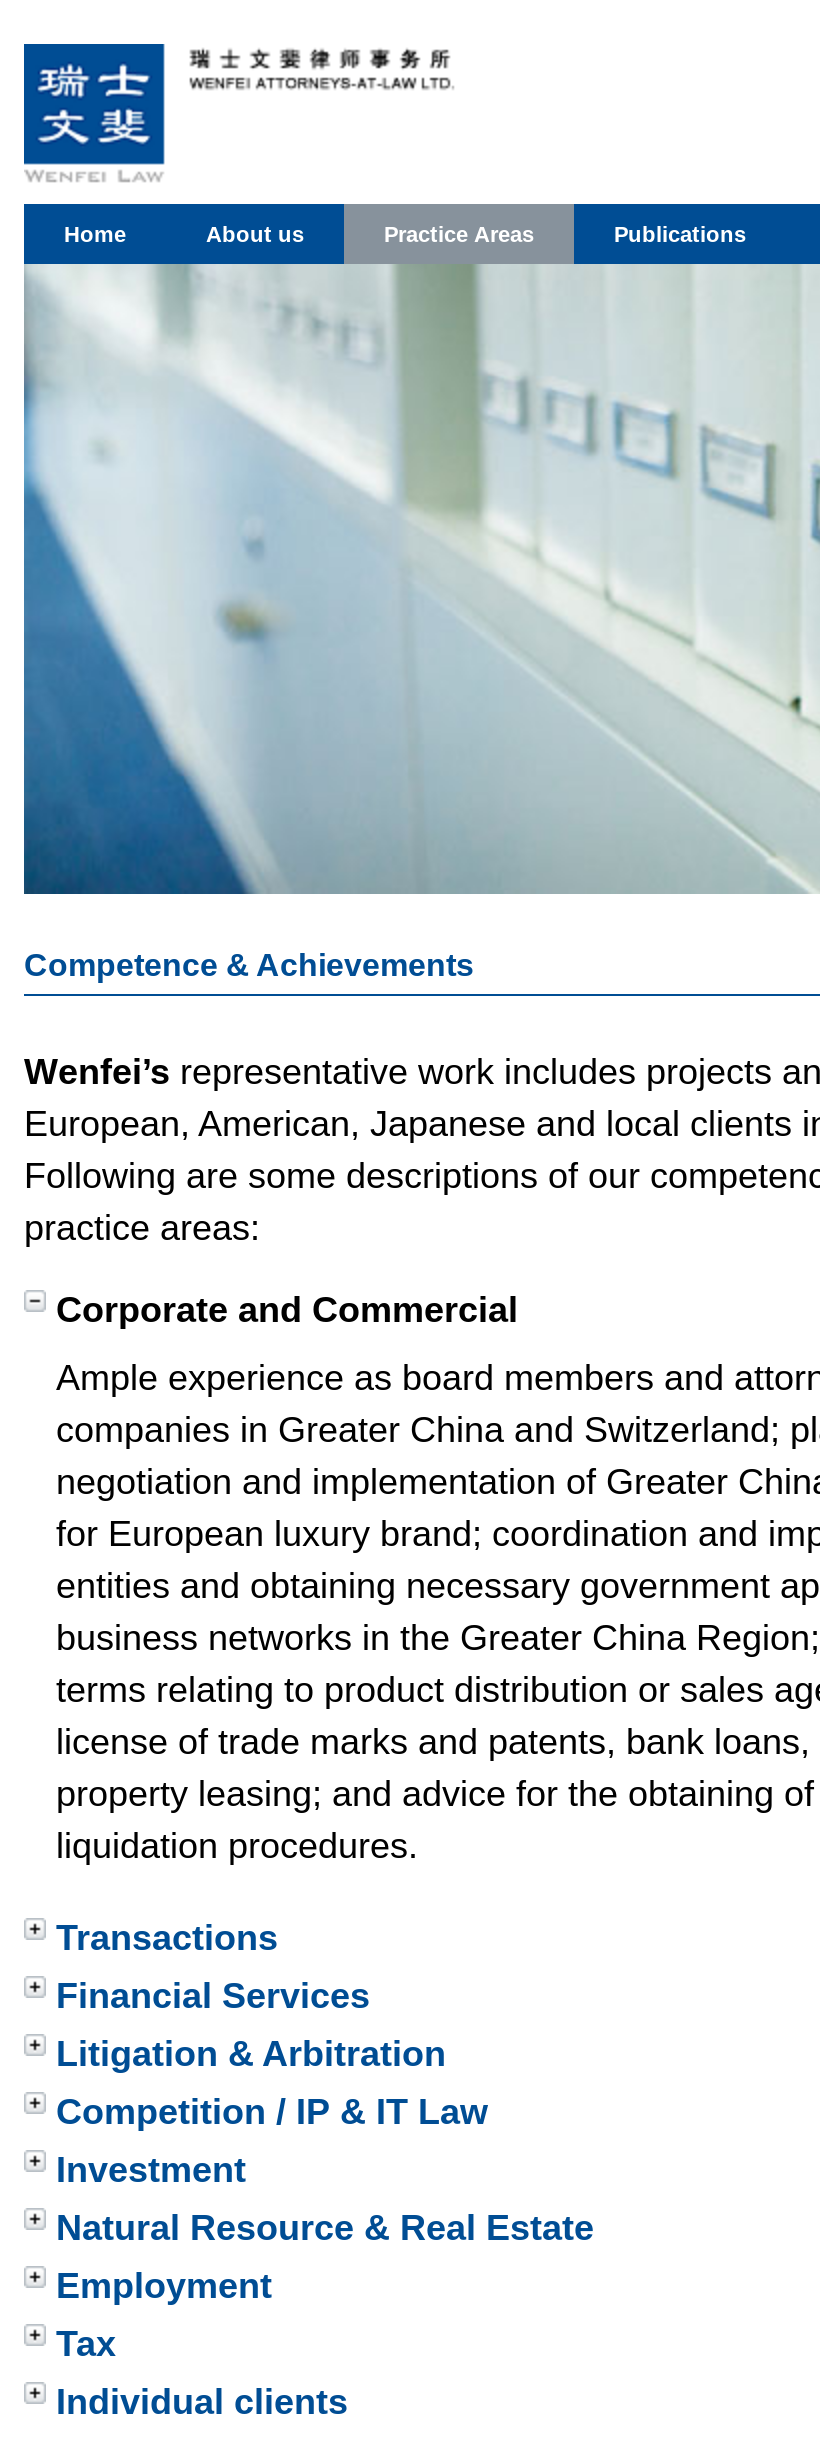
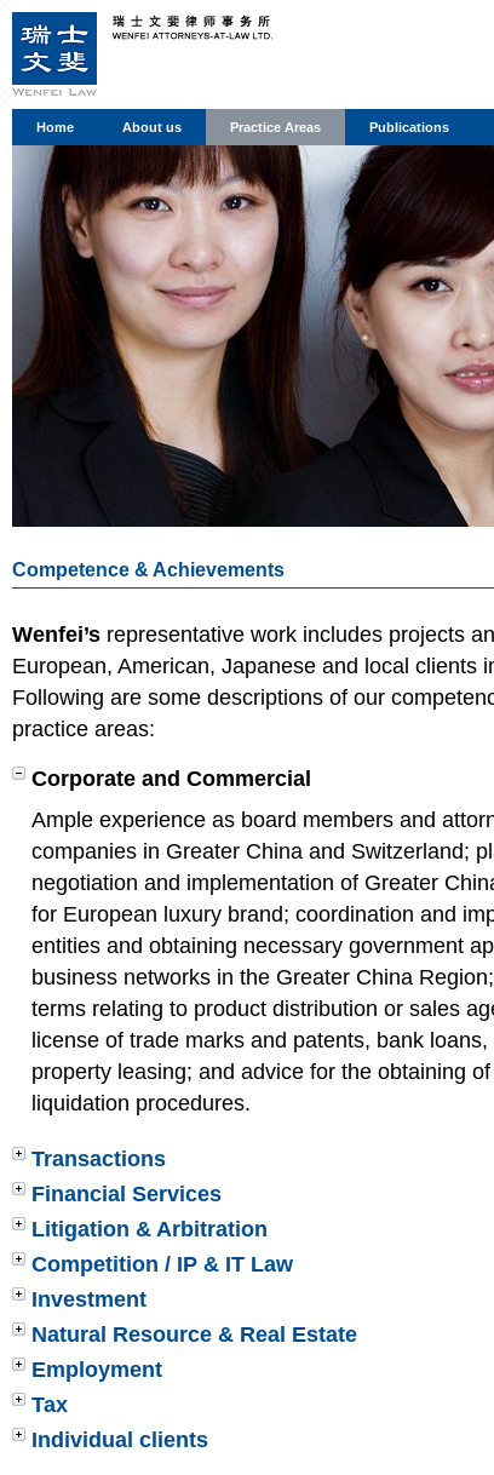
[22,262,814,896] [image] -> [11,144,490,528] [image]

